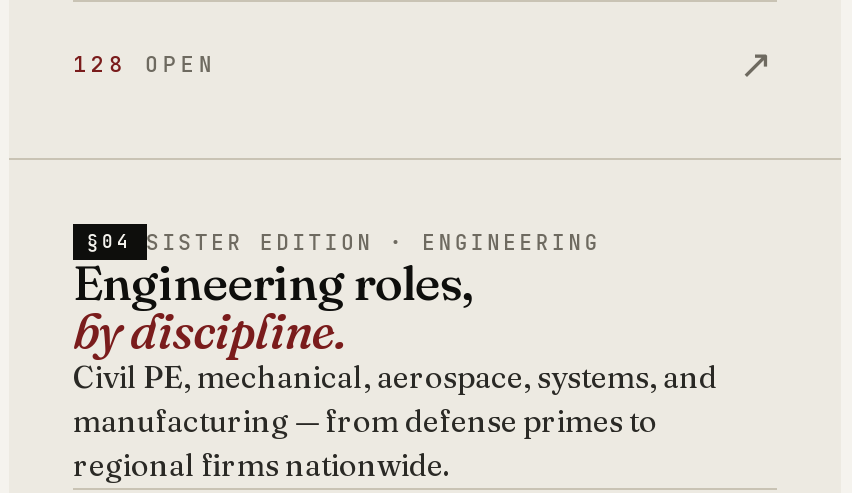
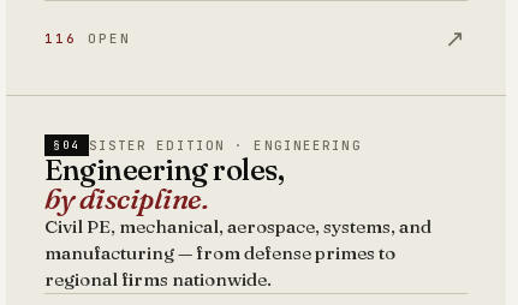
[73,50,216,78] 128 OPEN -> [44,30,131,47] 116 OPEN

